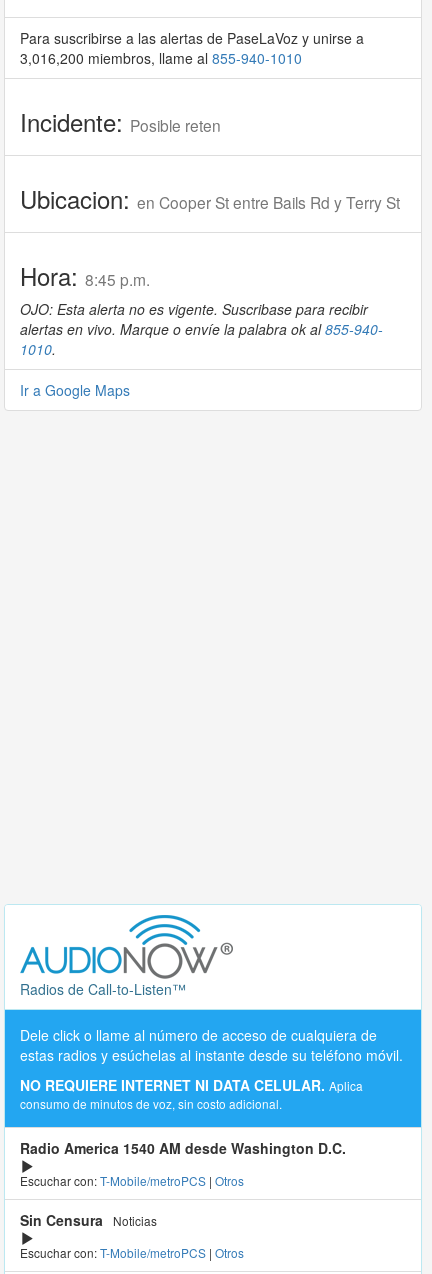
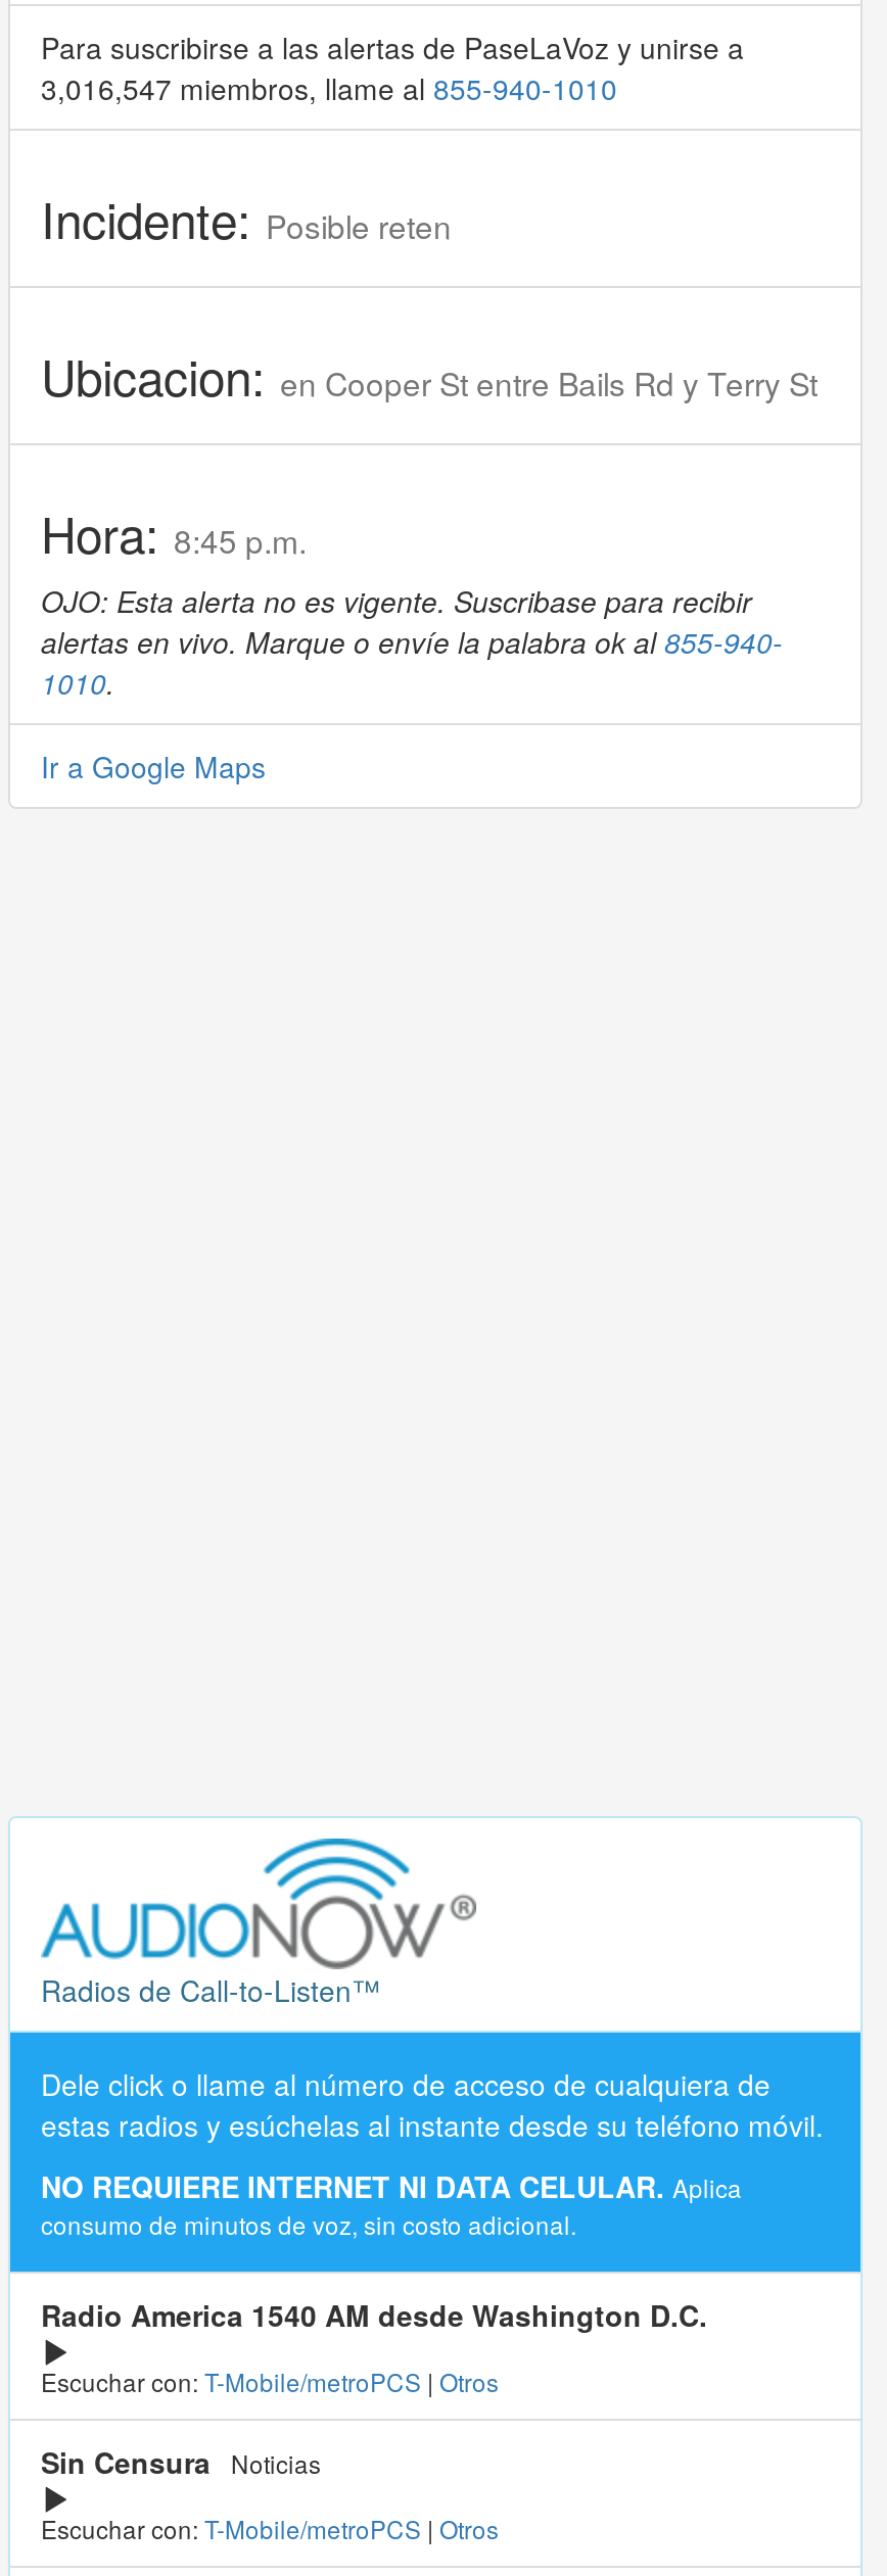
[20,48,302,68] 3,016,200 miembros, llame al 855-940-1010 -> [41,68,617,109] 3,016,547 miembros, llame al 855-940-1010

